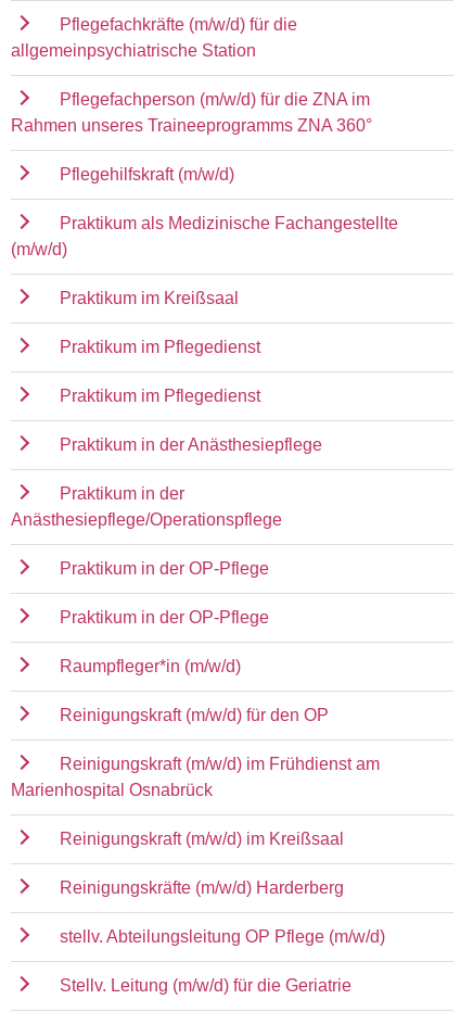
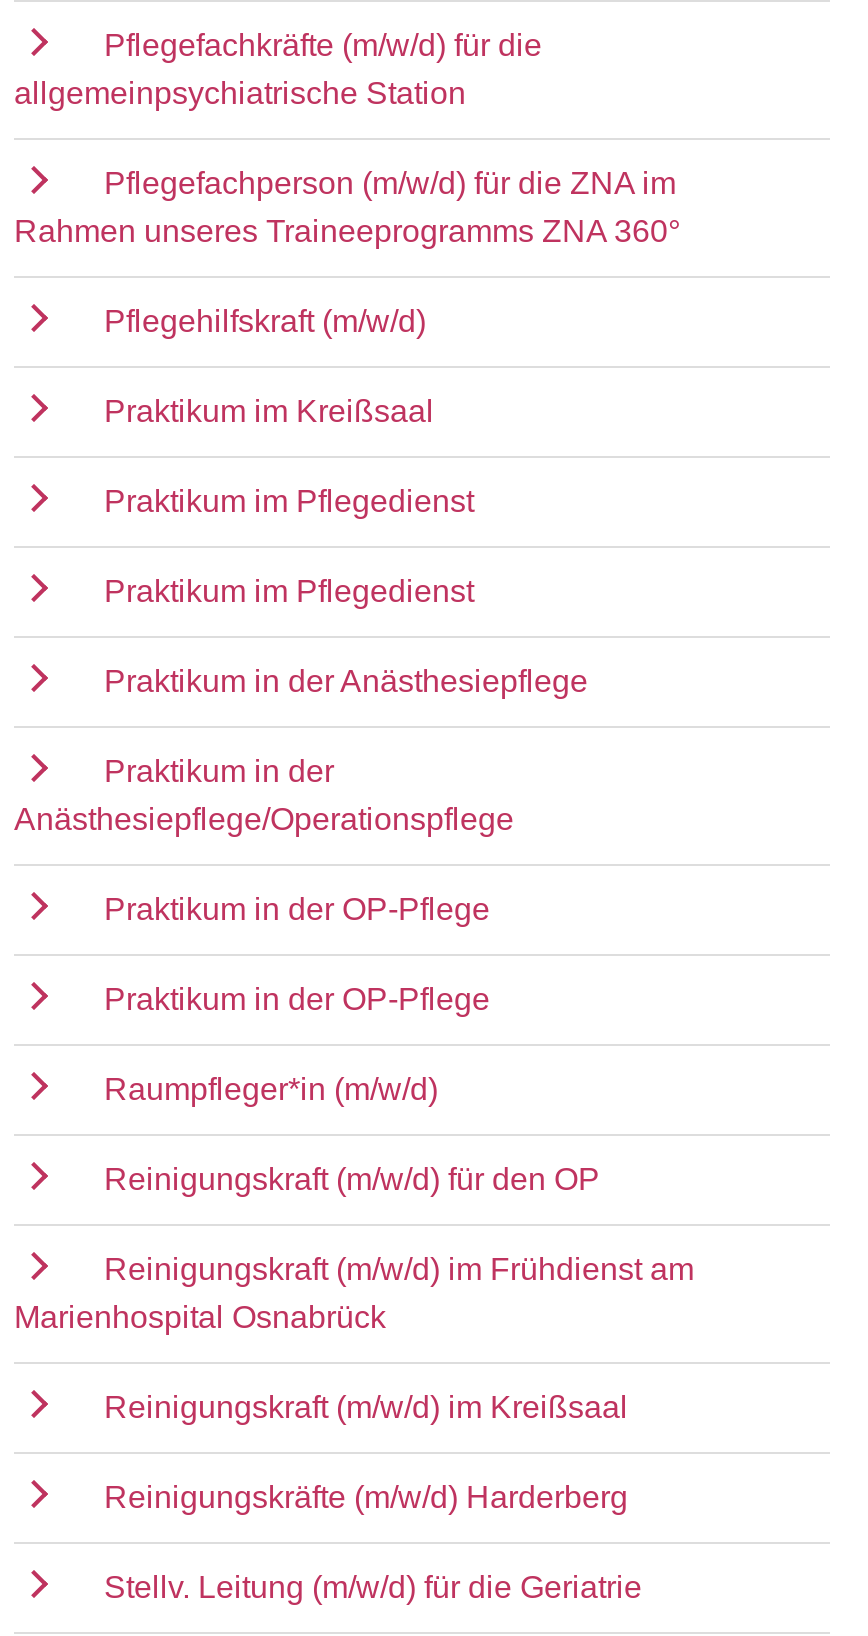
[11,213,398,258] Praktikum als Medizinische Fachangestellte | (m/w/d) -> none
[60,927,385,945] stellv. Abteilungsleitung OP Pflege (m/w/d) -> none

